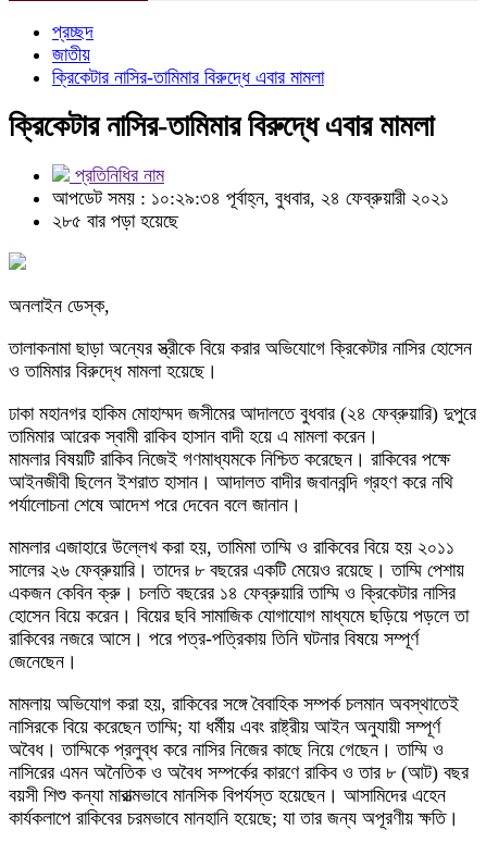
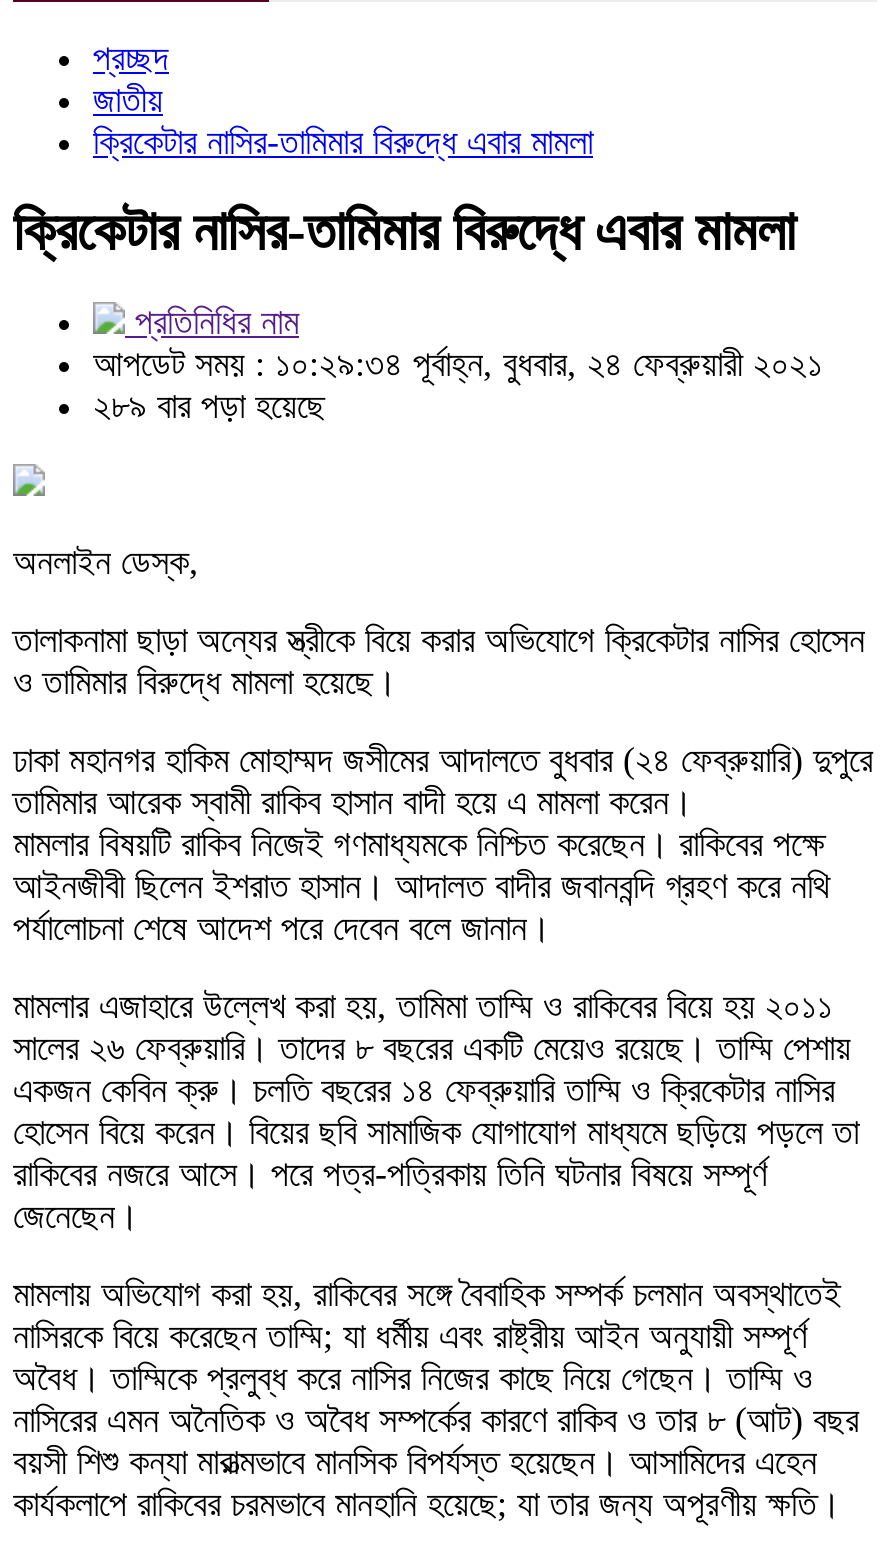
[52,210,178,232] ২৮৫ বার পড়া হয়েছে -> [93,386,325,426] ২৮৯ বার পড়া হয়েছে

